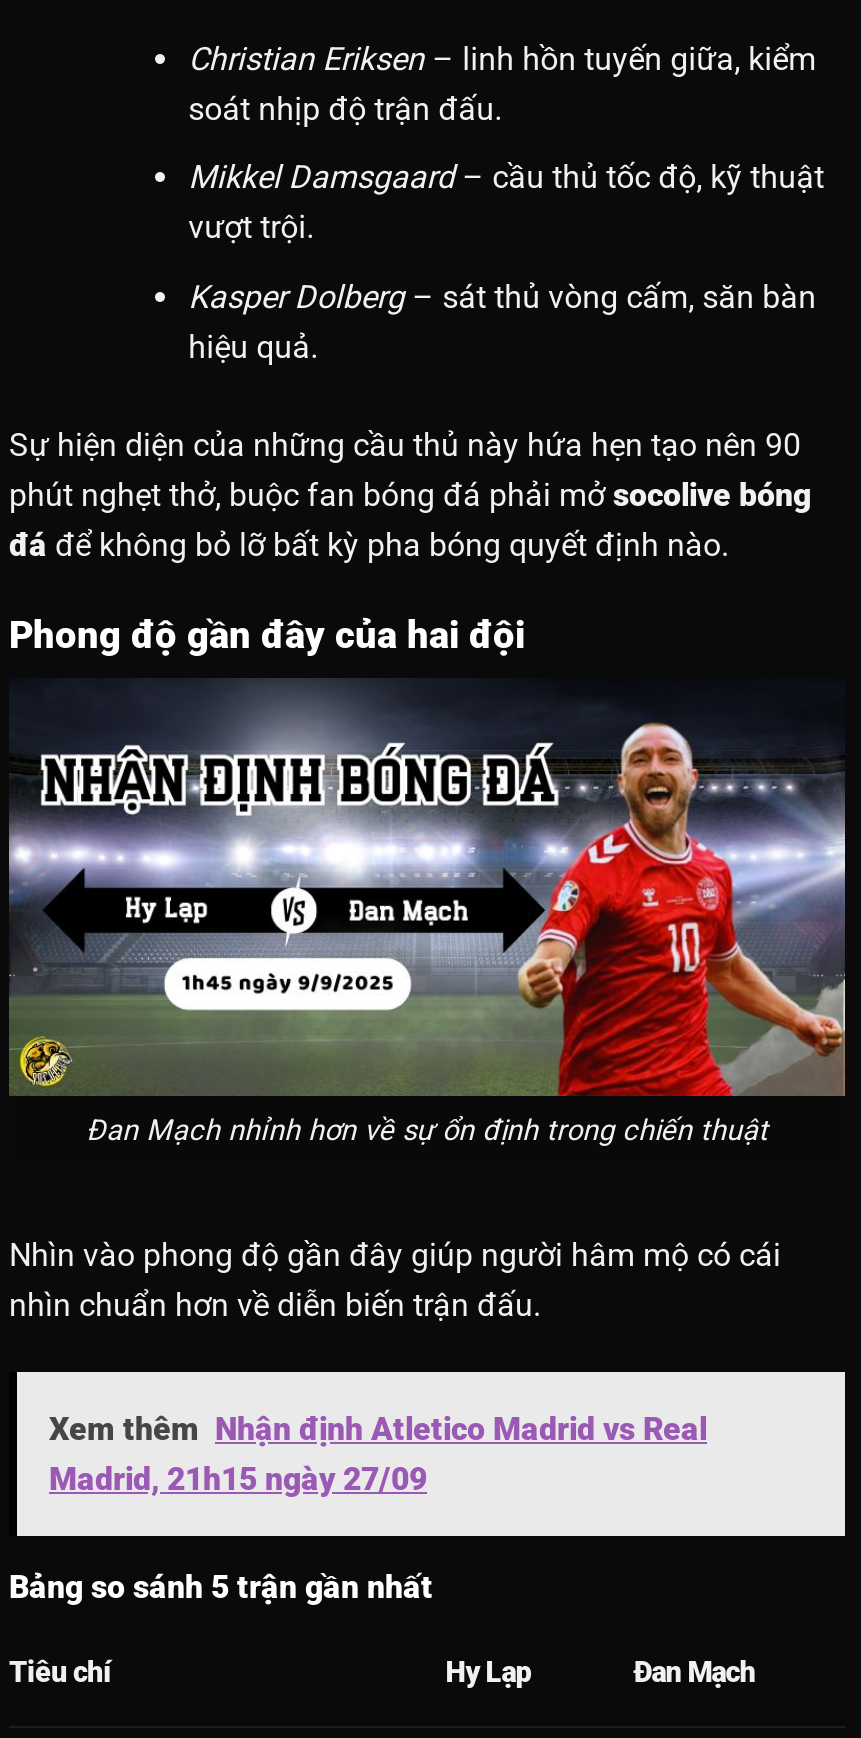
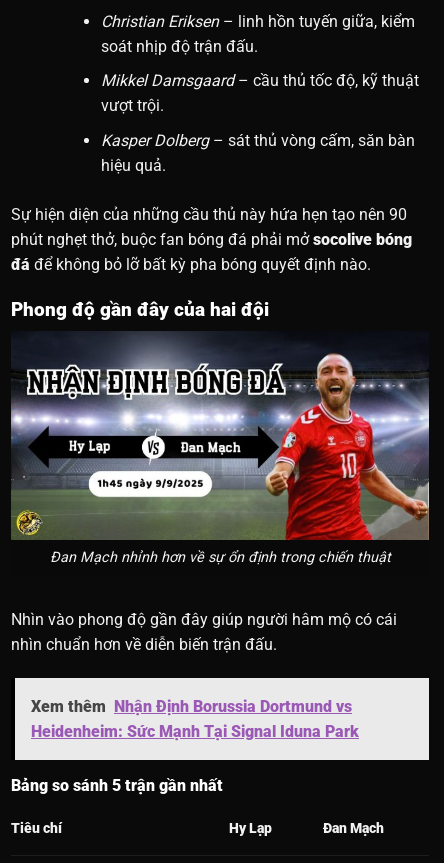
[49,1409,707,1497] Xem thêm Nhận định Atletico Madrid vs Real | Madrid, 21h15 ngày 27/09 -> [31,697,359,741] Xem thêm Nhận Định Borussia Dortmund vs | Heidenheim: Sức Mạnh Tại Signal Iduna Park

